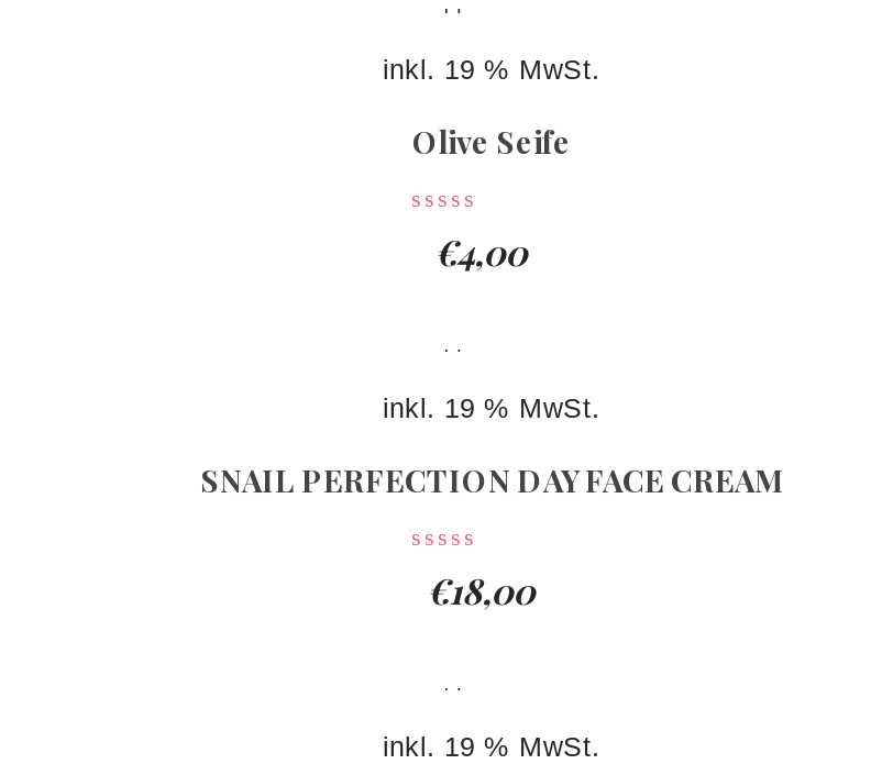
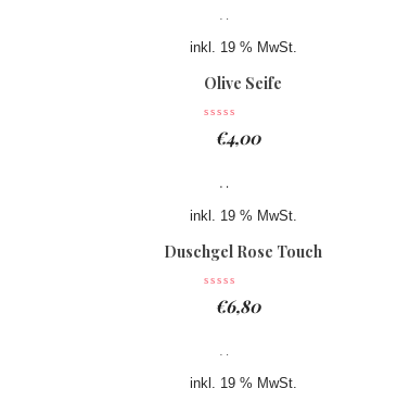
[200,460,783,501] SNAIL PERFECTION DAY FACE CREAM -> [164,241,322,261] Duschgel Rose Touch
[427,567,534,614] €18,00 -> [215,294,260,317] €6,80

